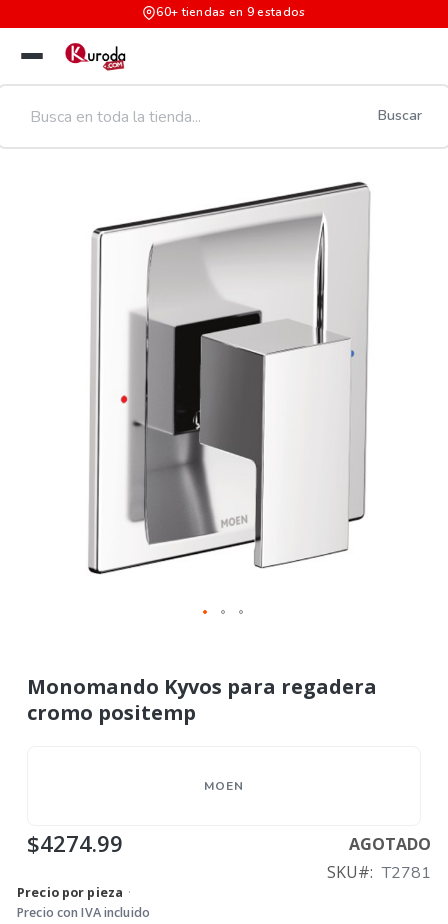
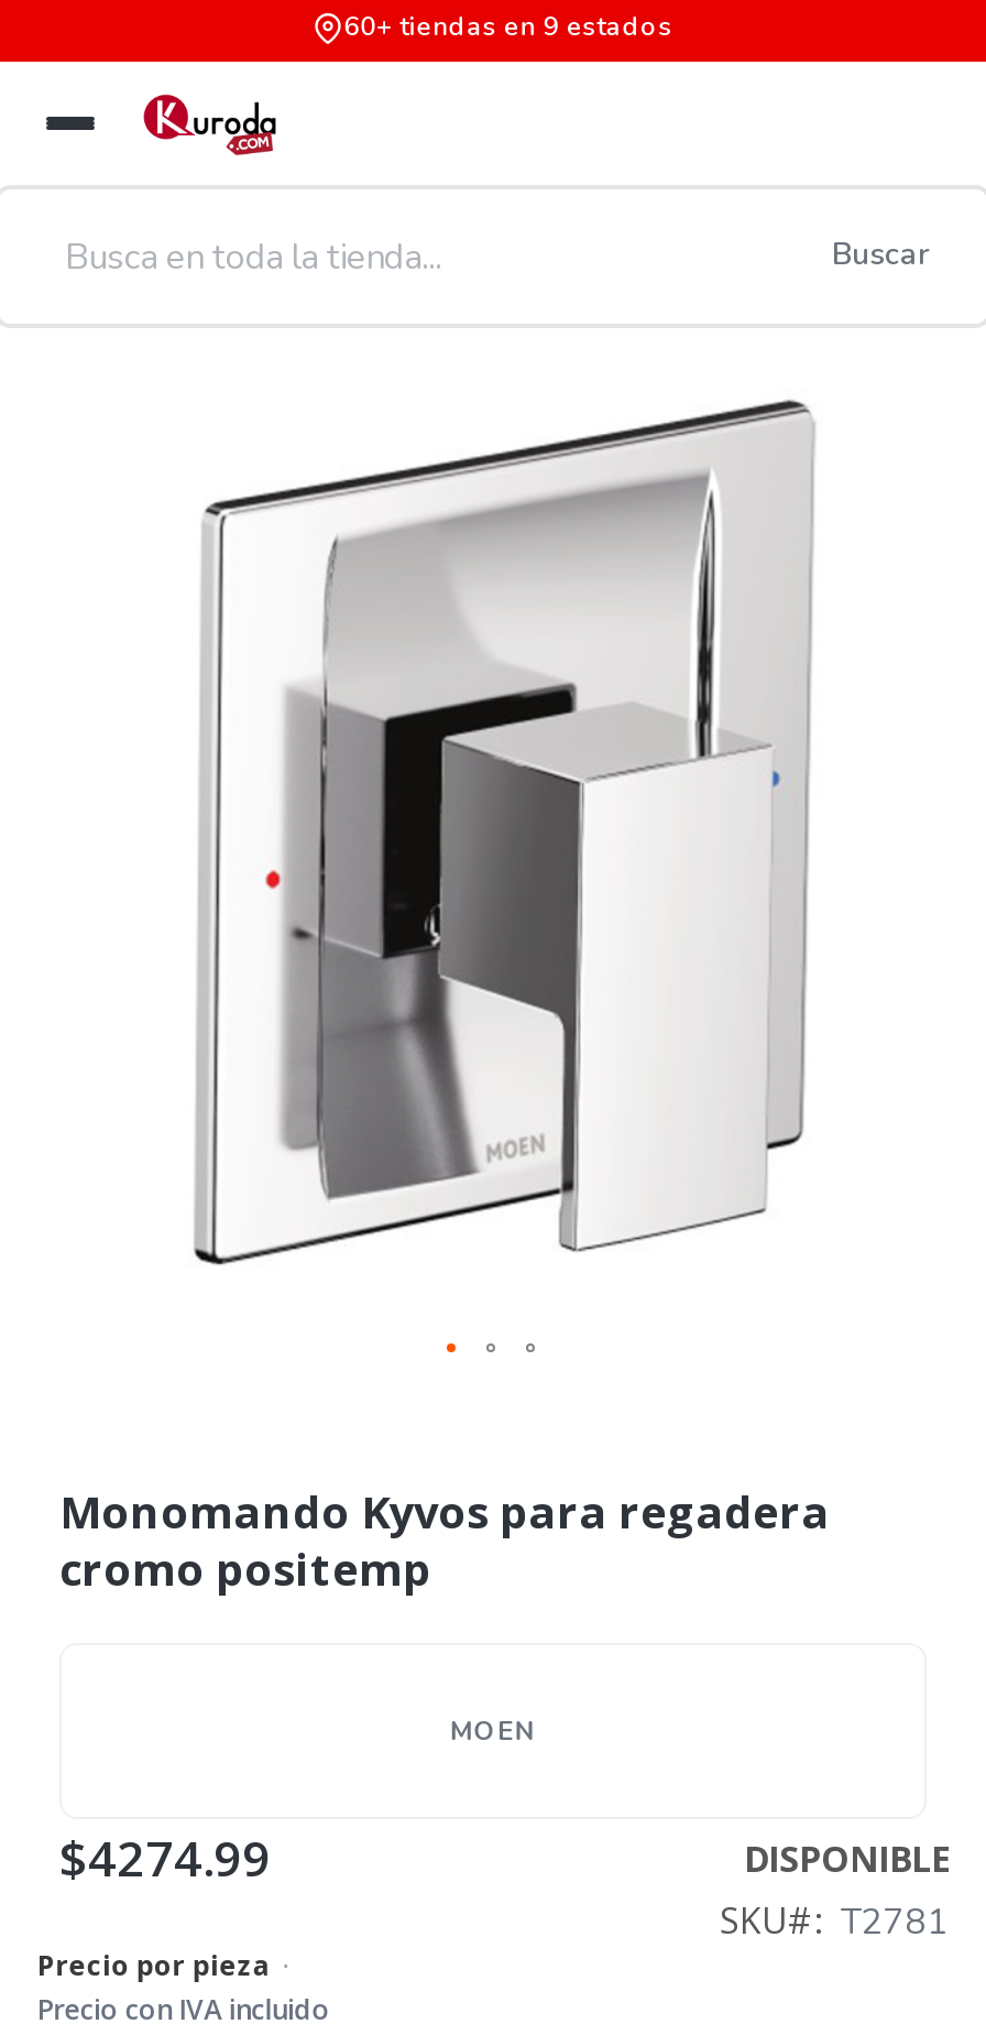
[349,833,431,855] AGOTADO -> [744,1835,949,1883] DISPONIBLE

